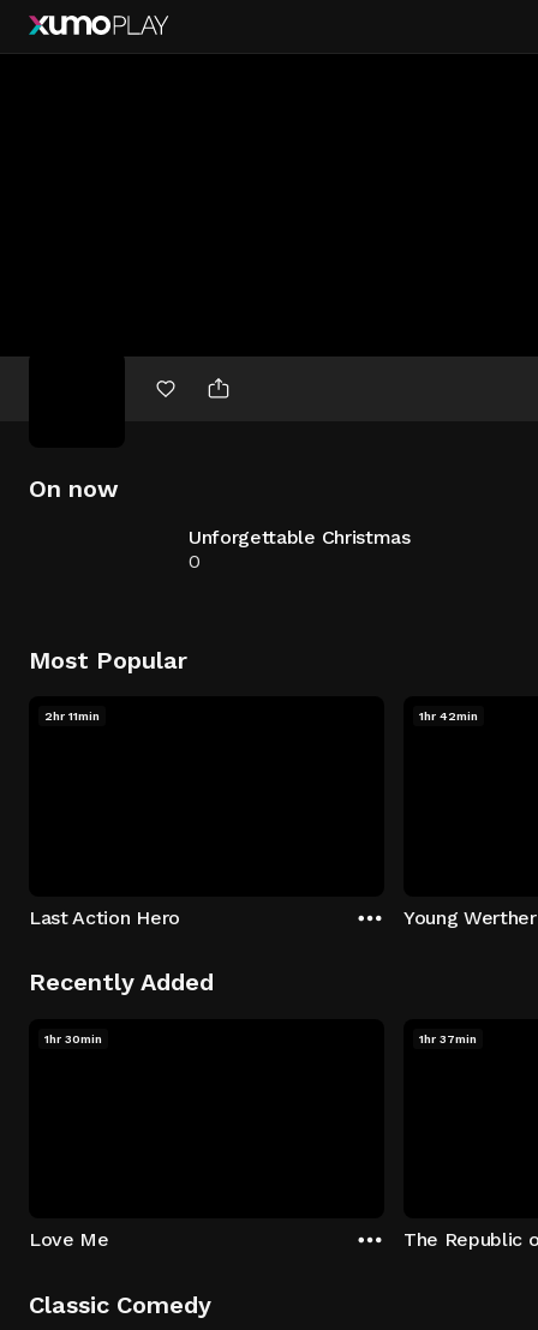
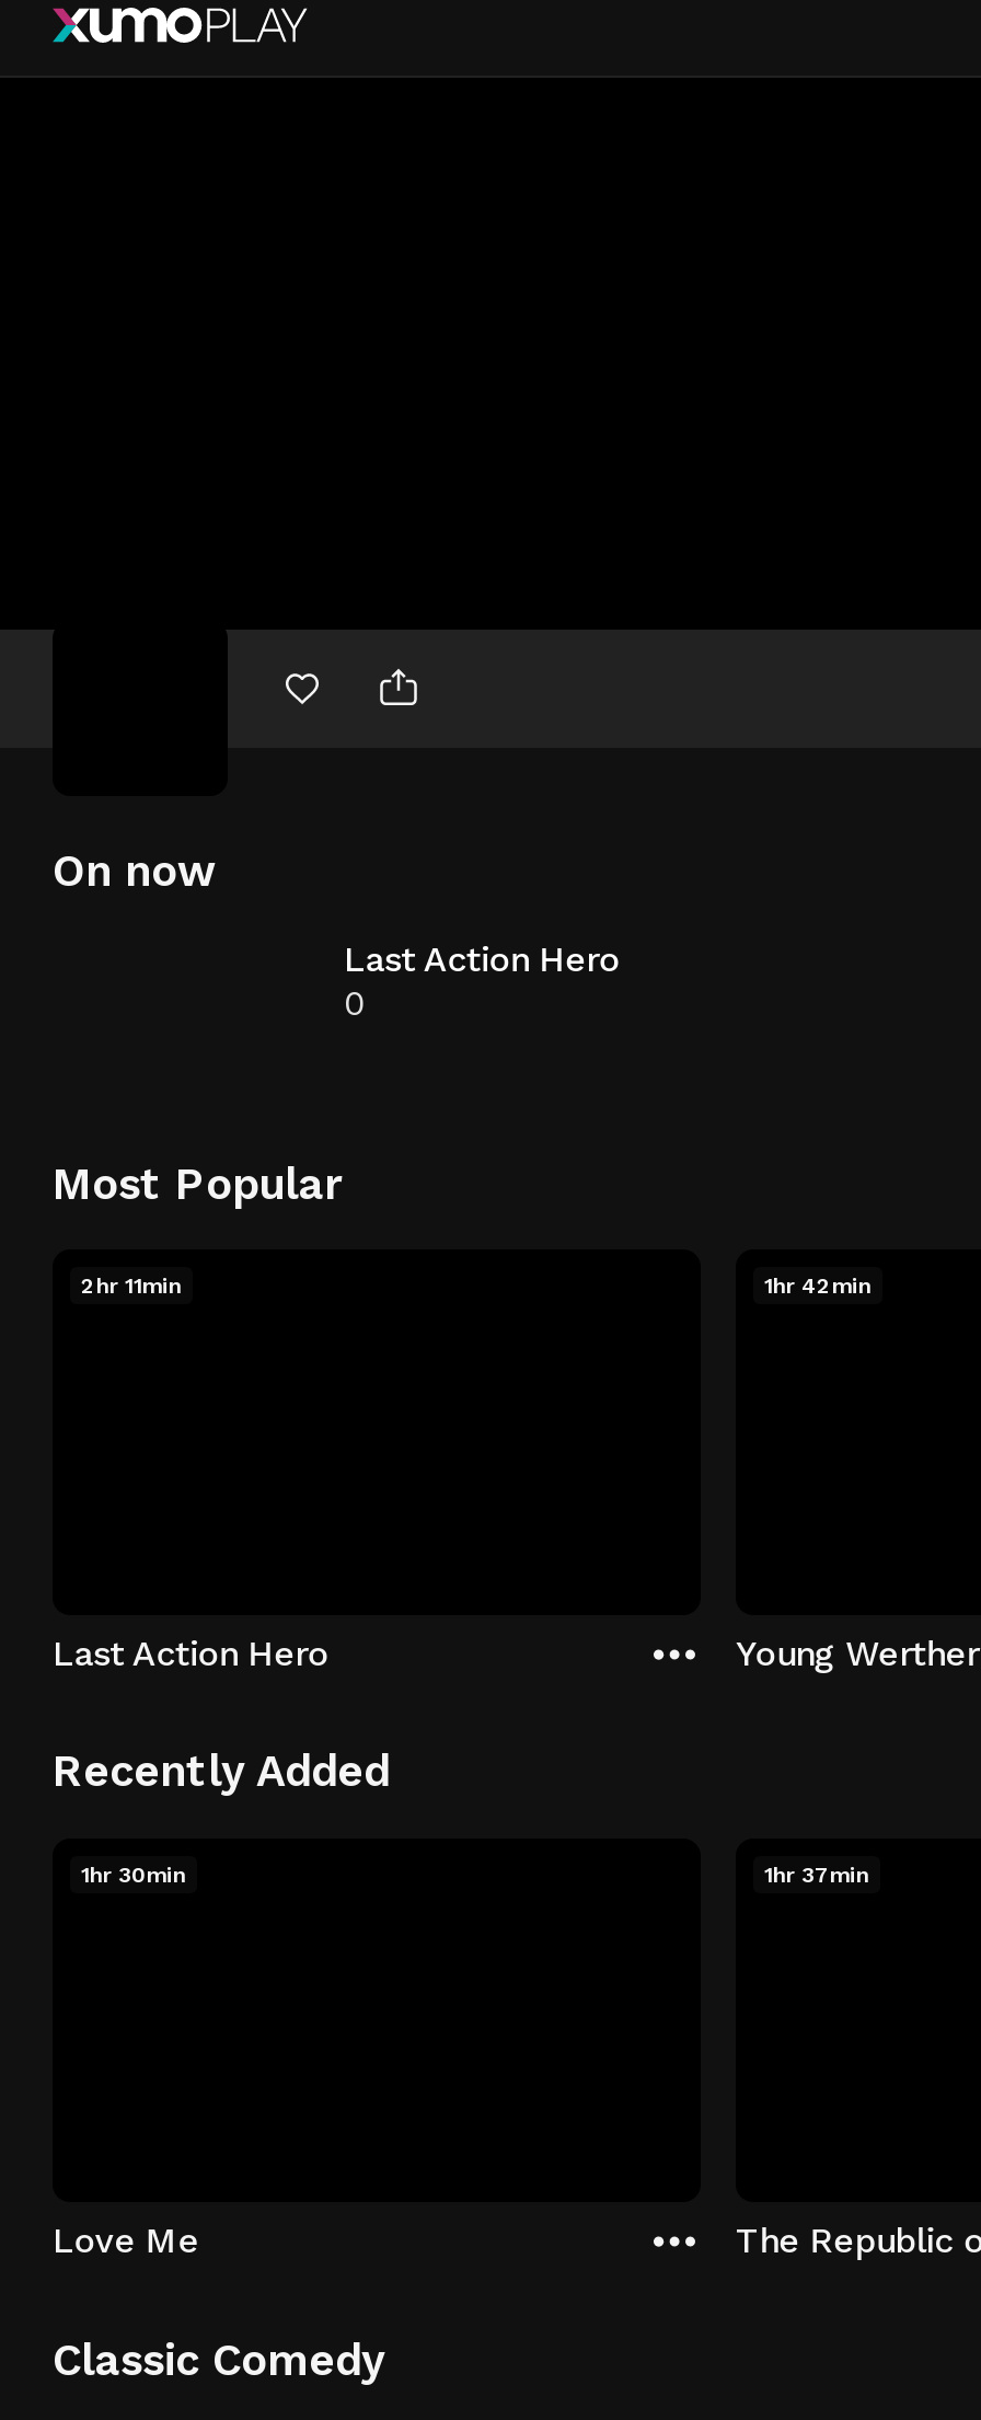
[189,526,410,549] Unforgettable Christmas -> [344,938,619,980] Last Action Hero

